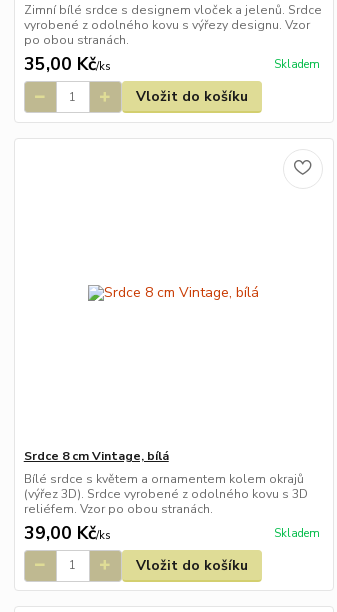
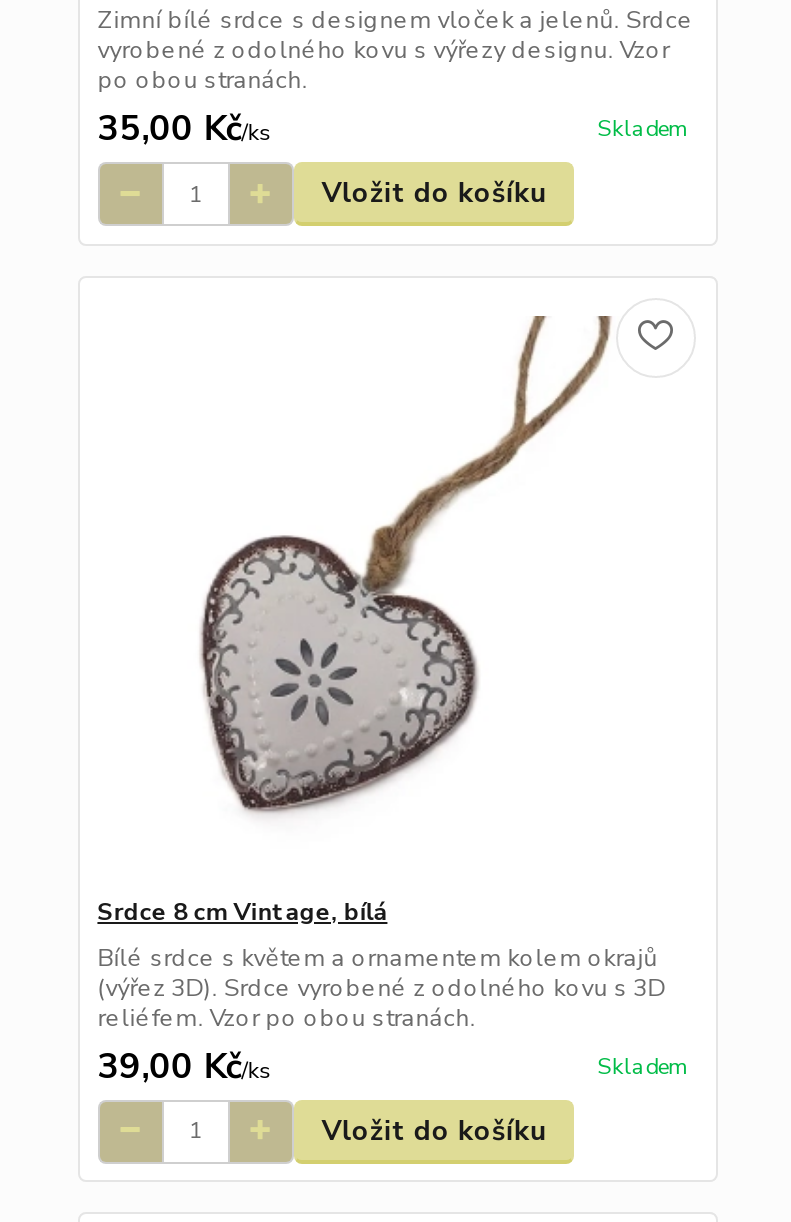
none -> [198,314,612,816] [image]

